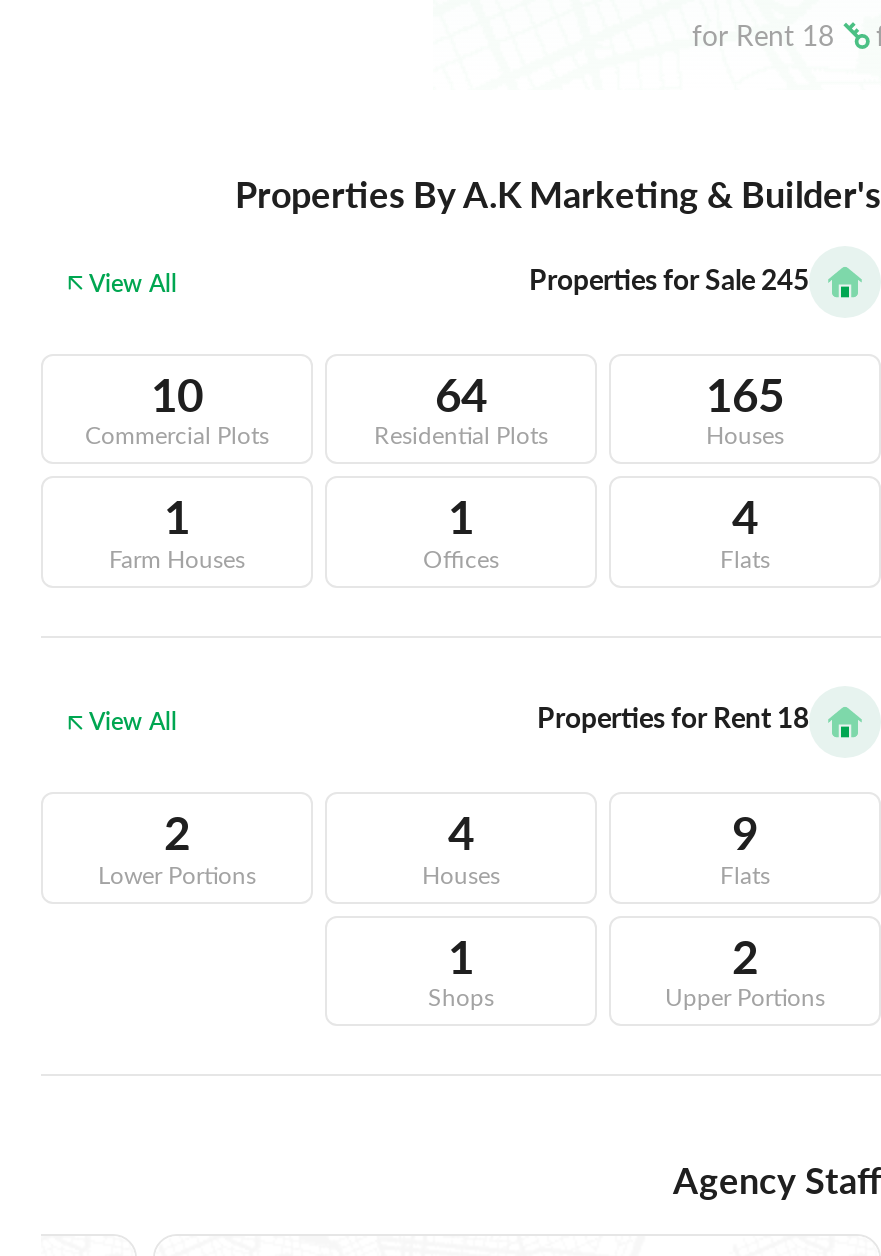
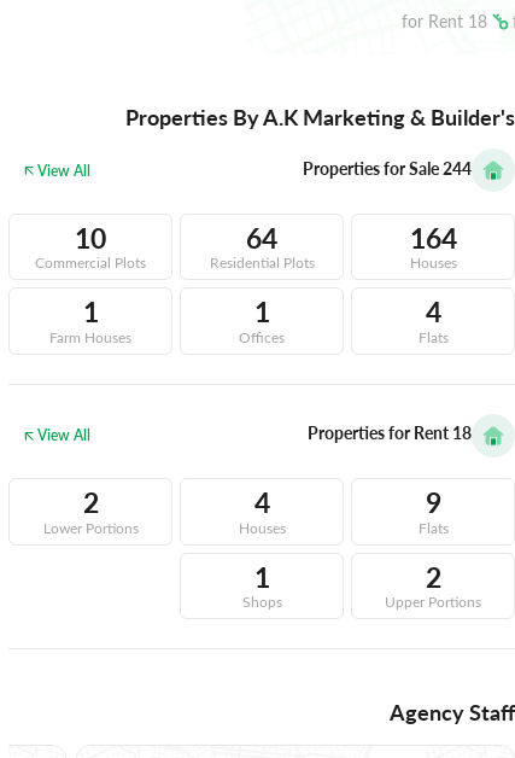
[529,259,809,297] Properties for Sale 245 -> [303,157,472,179] Properties for Sale 244
[706,362,784,424] 165 -> [409,218,457,256] 164

